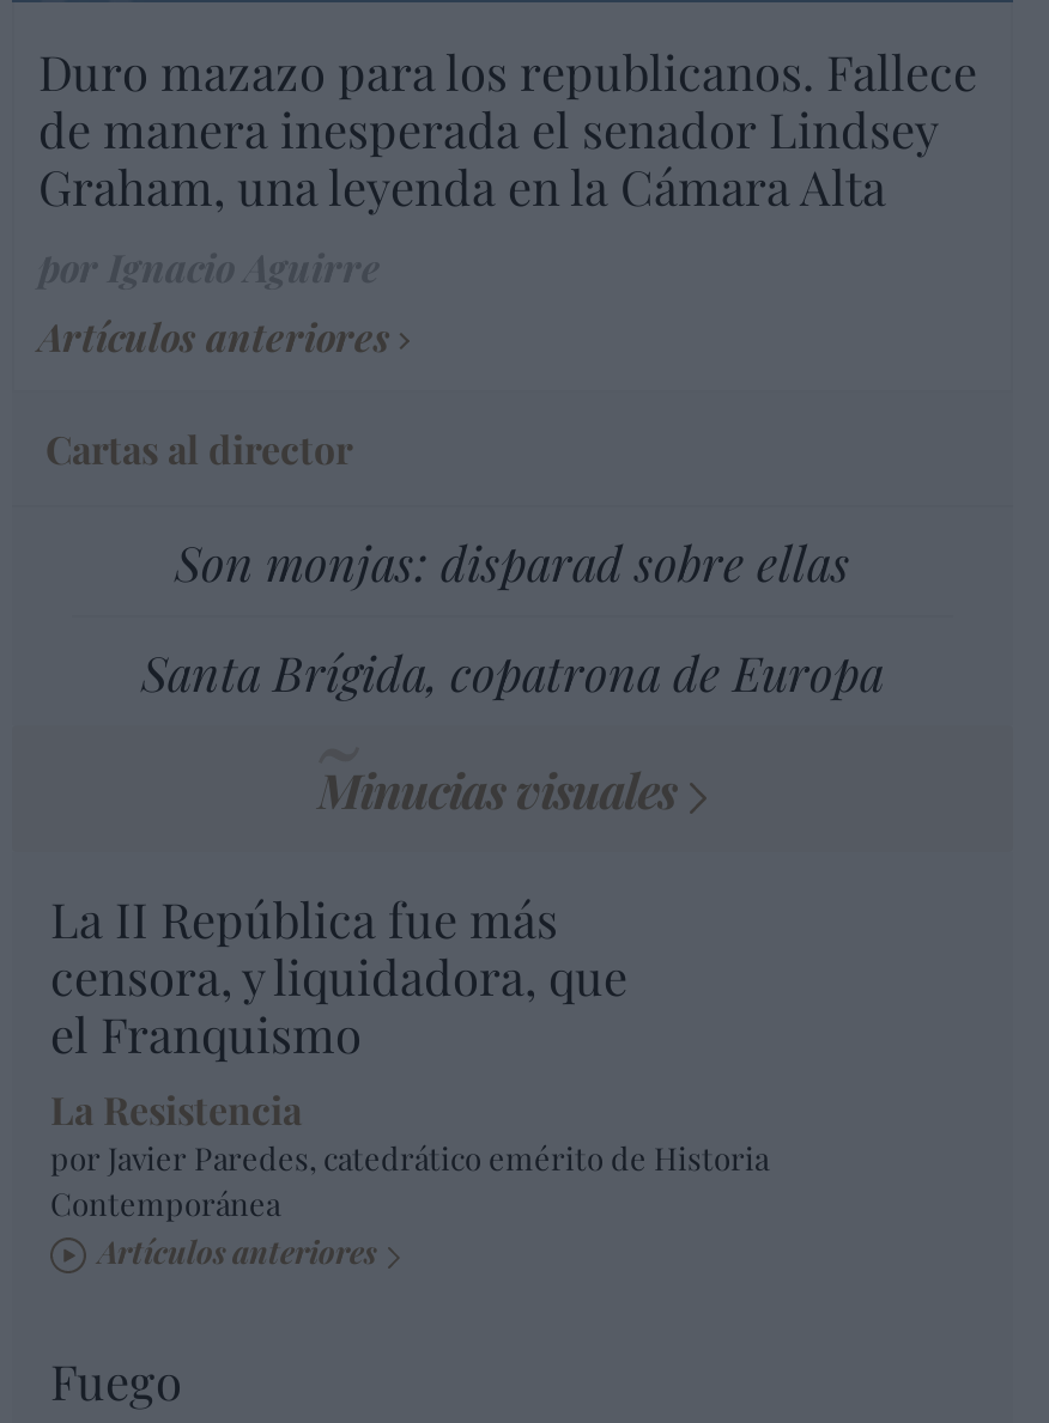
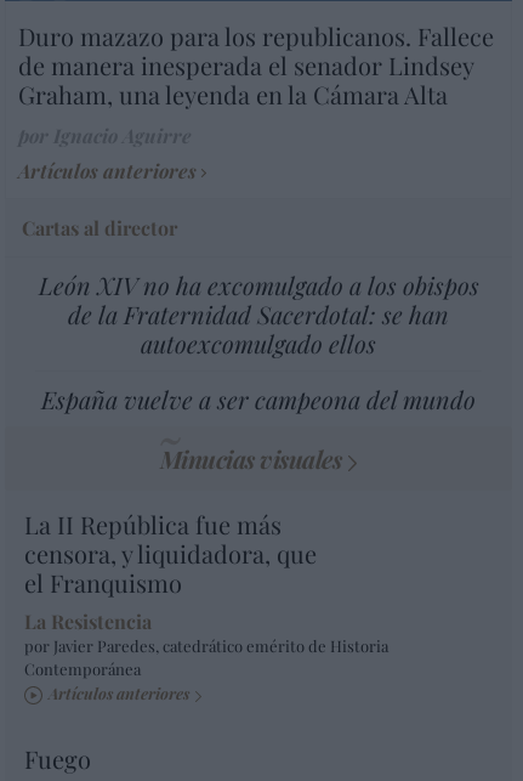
[175,530,850,594] Son monjas: disparad sobre ellas -> [38,269,479,360] León XIV no ha excomulgado a los obispos | de la Fraternidad Sacerdotal: se han | autoexcomulgado ellos
[141,640,884,704] Santa Brígida, copatrona de Europa -> [41,383,476,416] España vuelve a ser campeona del mundo

